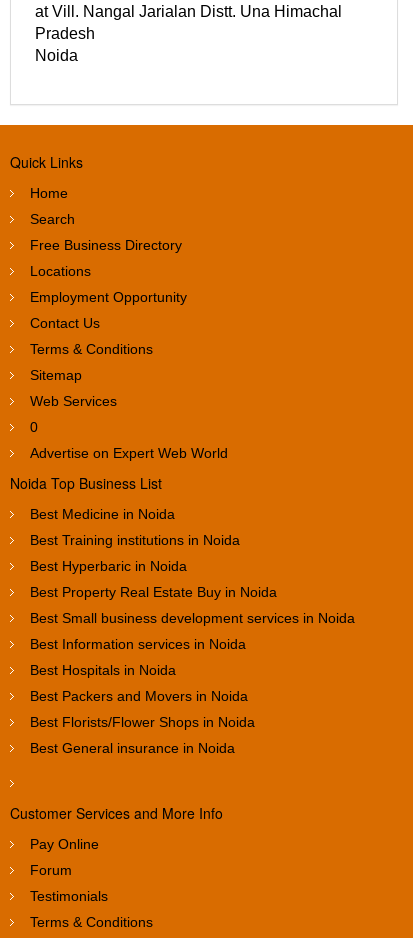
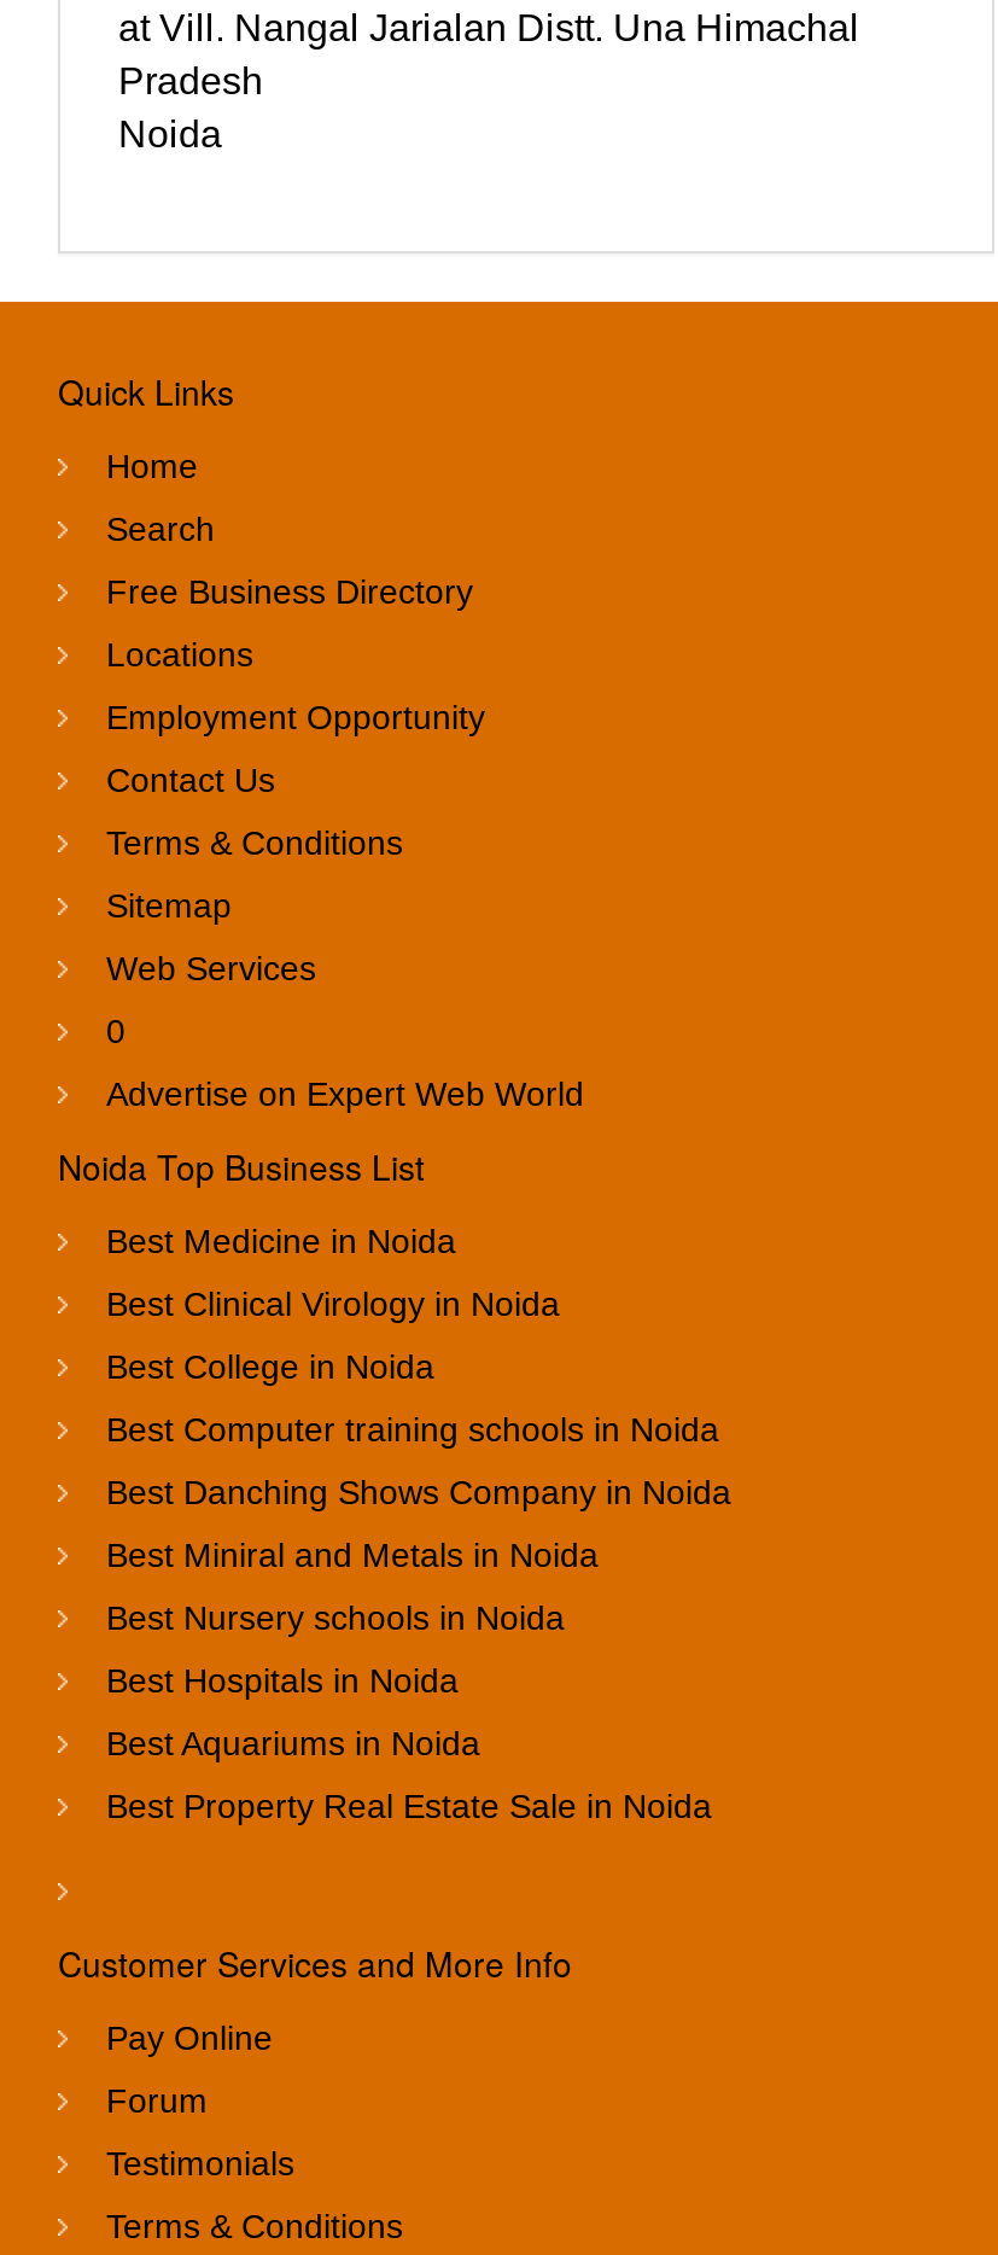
[30,532,355,652] Best Training institutions in Noida | Best Hyperbaric in Noida | Best Property Real Estate Buy in Noida | Best Small business development services in Noida | Best Information services in Noida -> [106,1284,731,1636] Best Clinical Virology in Noida | Best College in Noida | Best Computer training schools in Noida | Best Danching Shows Company in Noida | Best Miniral and Metals in Noida | Best Nursery schools in Noida
moved [30,662,176,678] -> [106,1661,459,1699]: Best Hospitals in Noida
[30,688,255,756] Best Packers and Movers in Noida | Best Florists/Flower Shops in Noida | Best General insurance in Noida -> [106,1723,712,1825] Best Aquariums in Noida | Best Property Real Estate Sale in Noida

